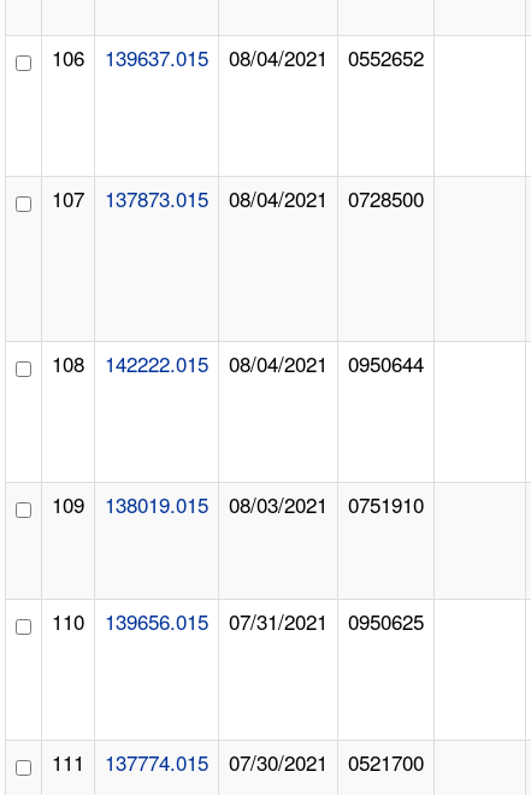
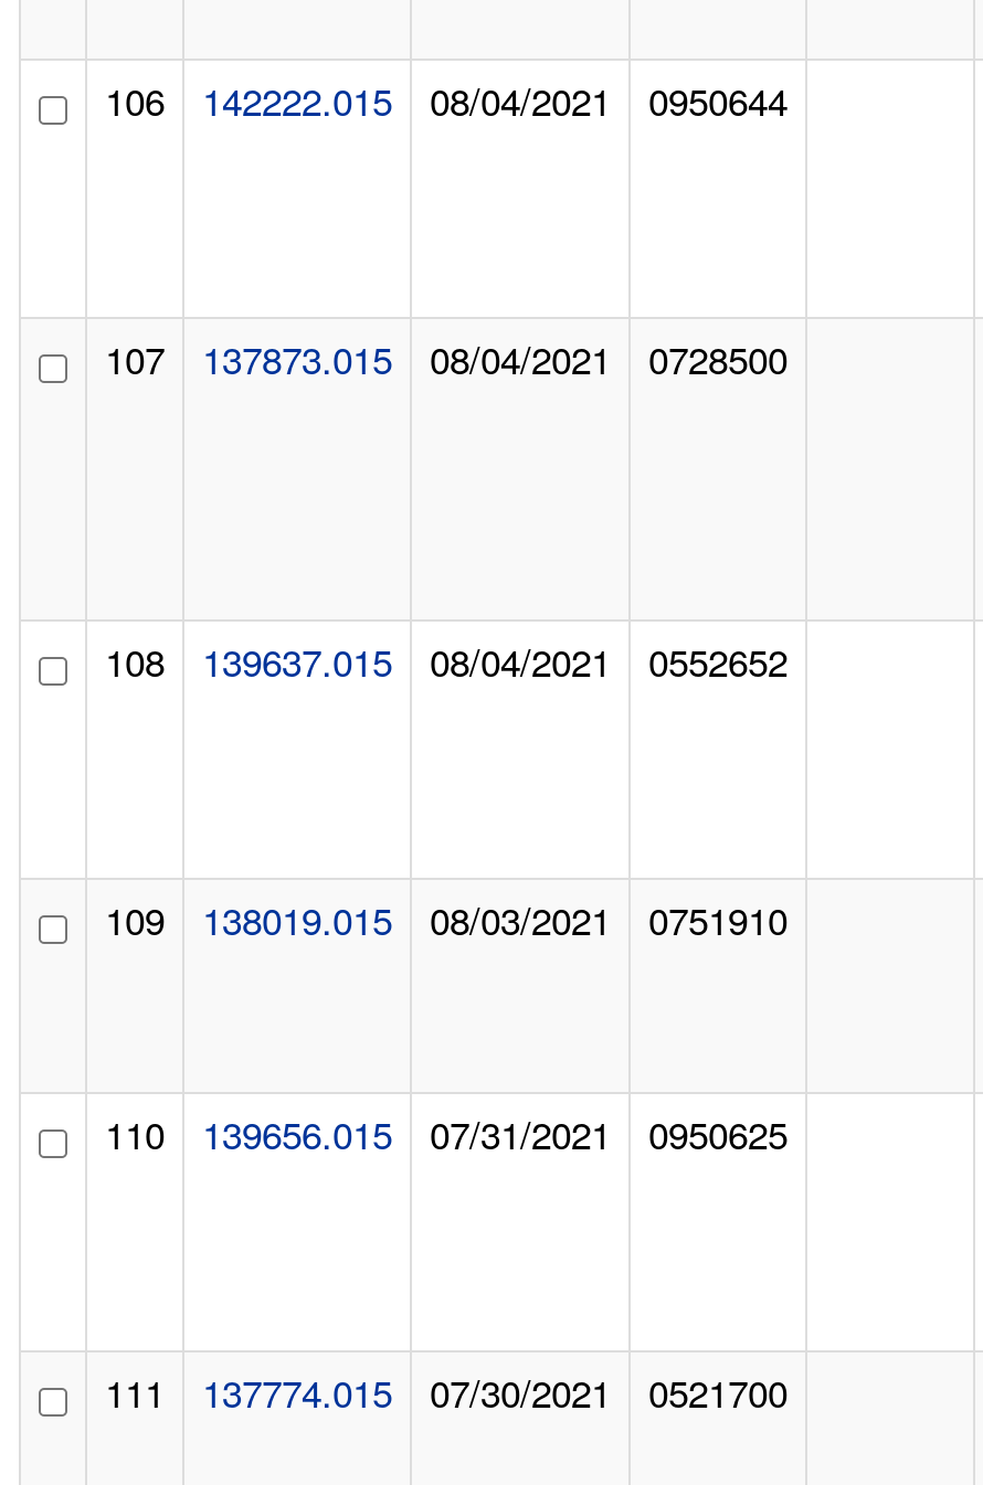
[105,42,208,72] 139637.015 -> [202,72,392,127] 142222.015
[348,42,424,72] 0552652 -> [648,72,788,127] 0950644
[105,348,208,378] 142222.015 -> [202,632,392,688] 139637.015
[348,348,424,378] 0950644 -> [648,632,788,688] 0552652

